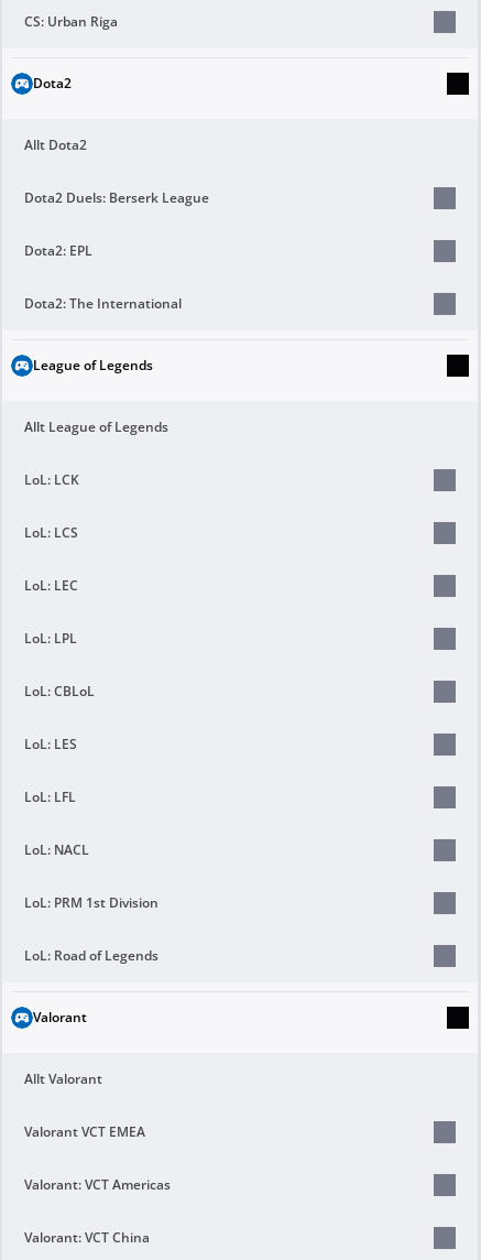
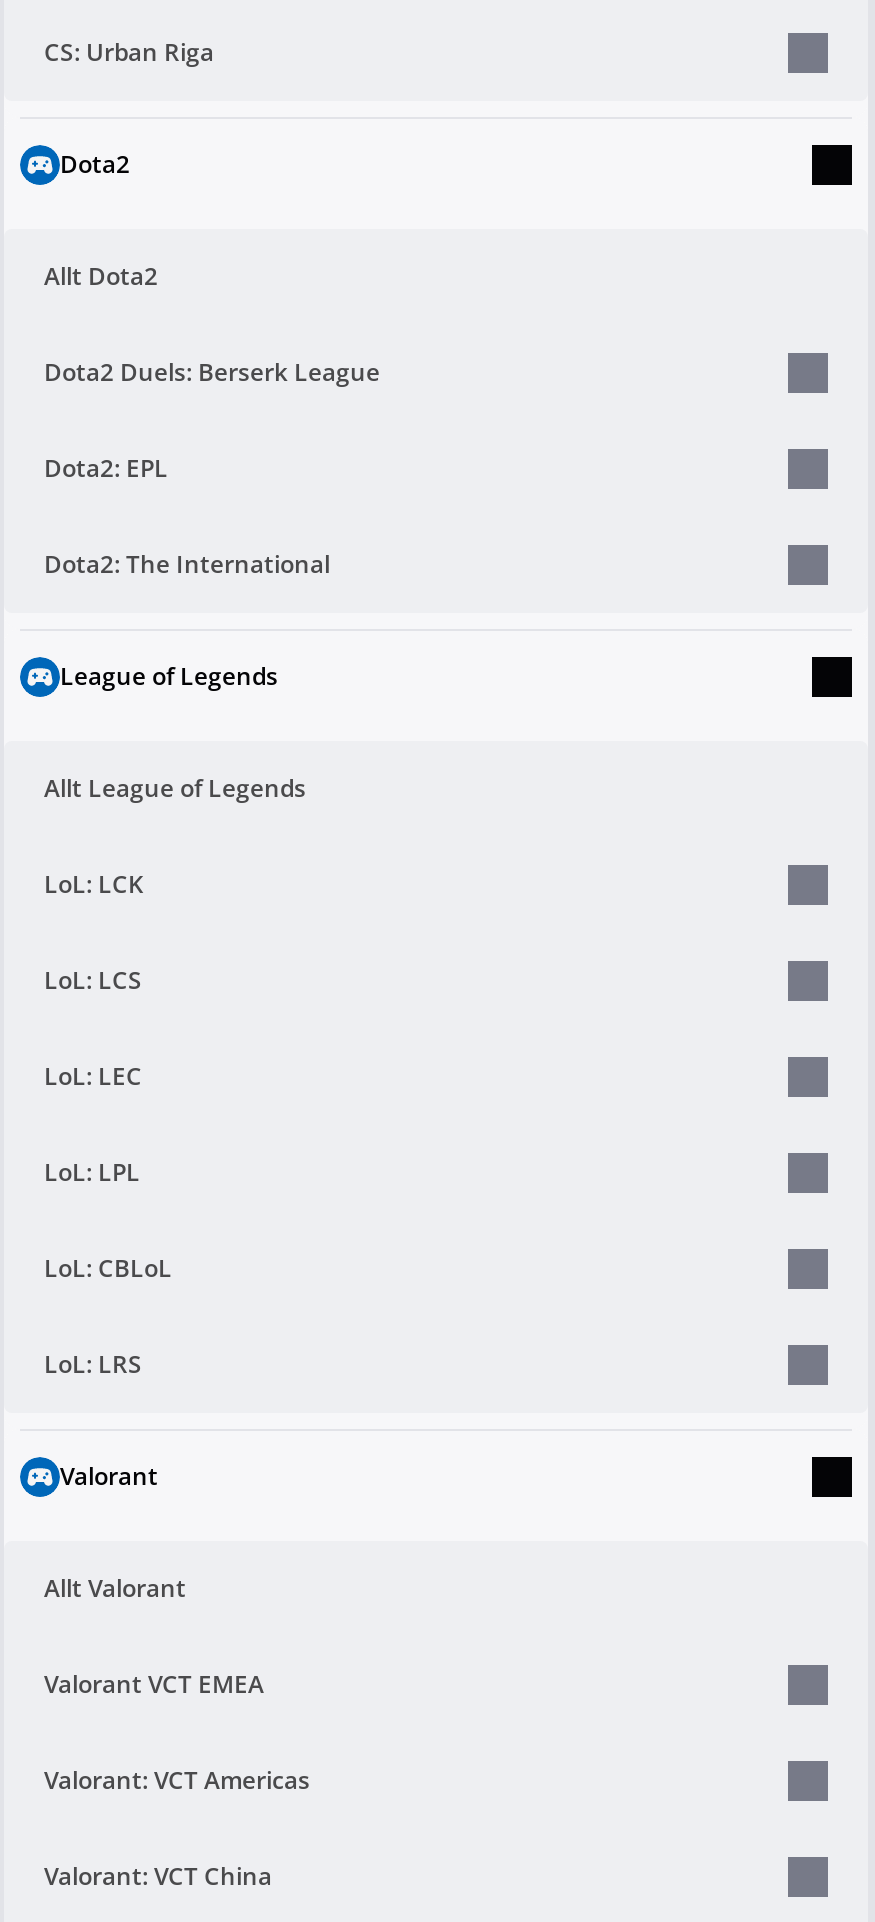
[24,734,158,965] LoL: LES | LoL: LFL | LoL: NACL | LoL: PRM 1st Division | LoL: Road of Legends -> [44,1347,142,1381] LoL: LRS

